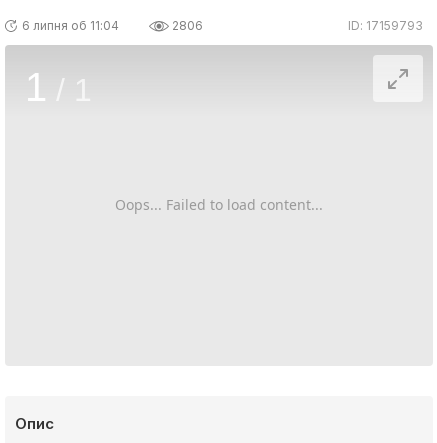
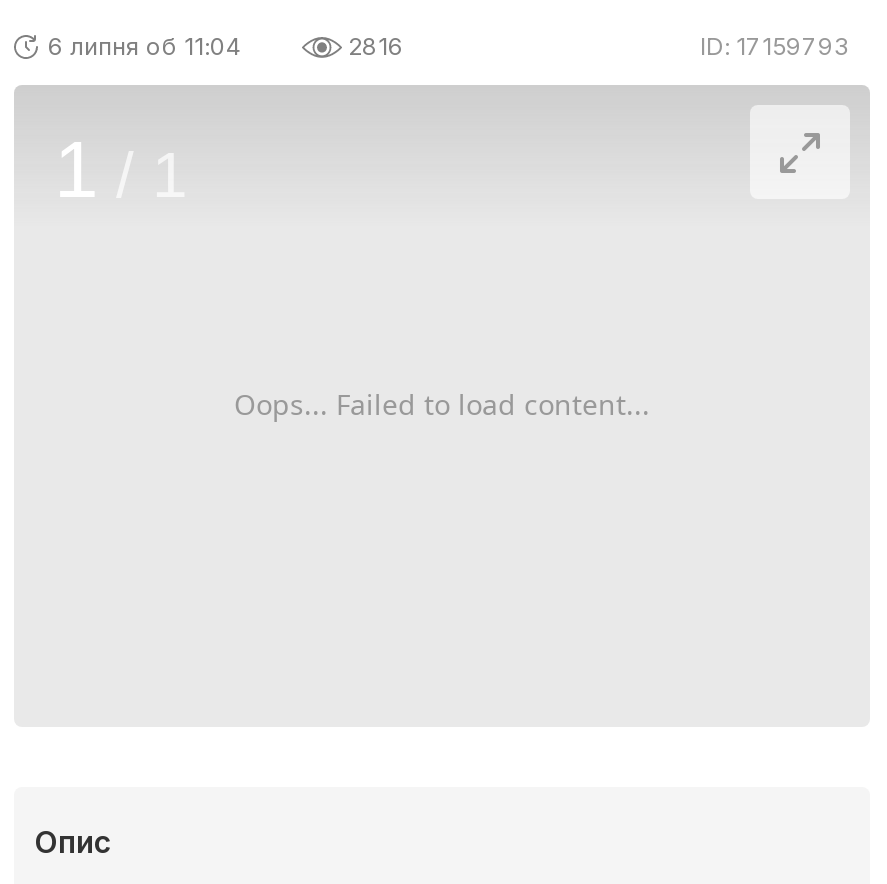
[172,18,203,33] 2806 -> [348,32,404,62] 2816

